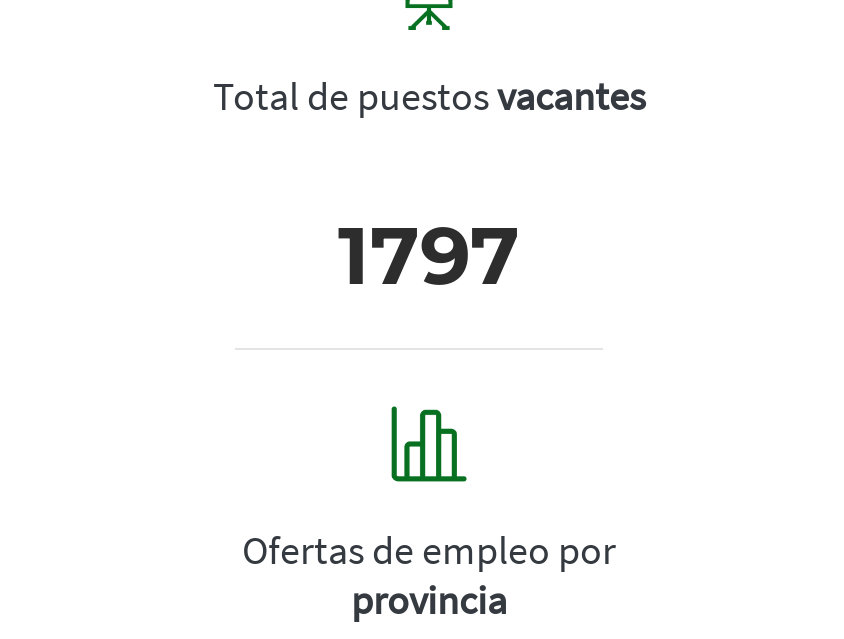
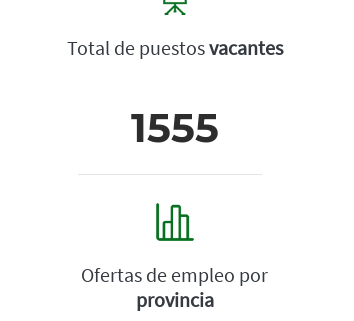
[338,206,520,304] 1797 -> [131,103,219,152] 1555

